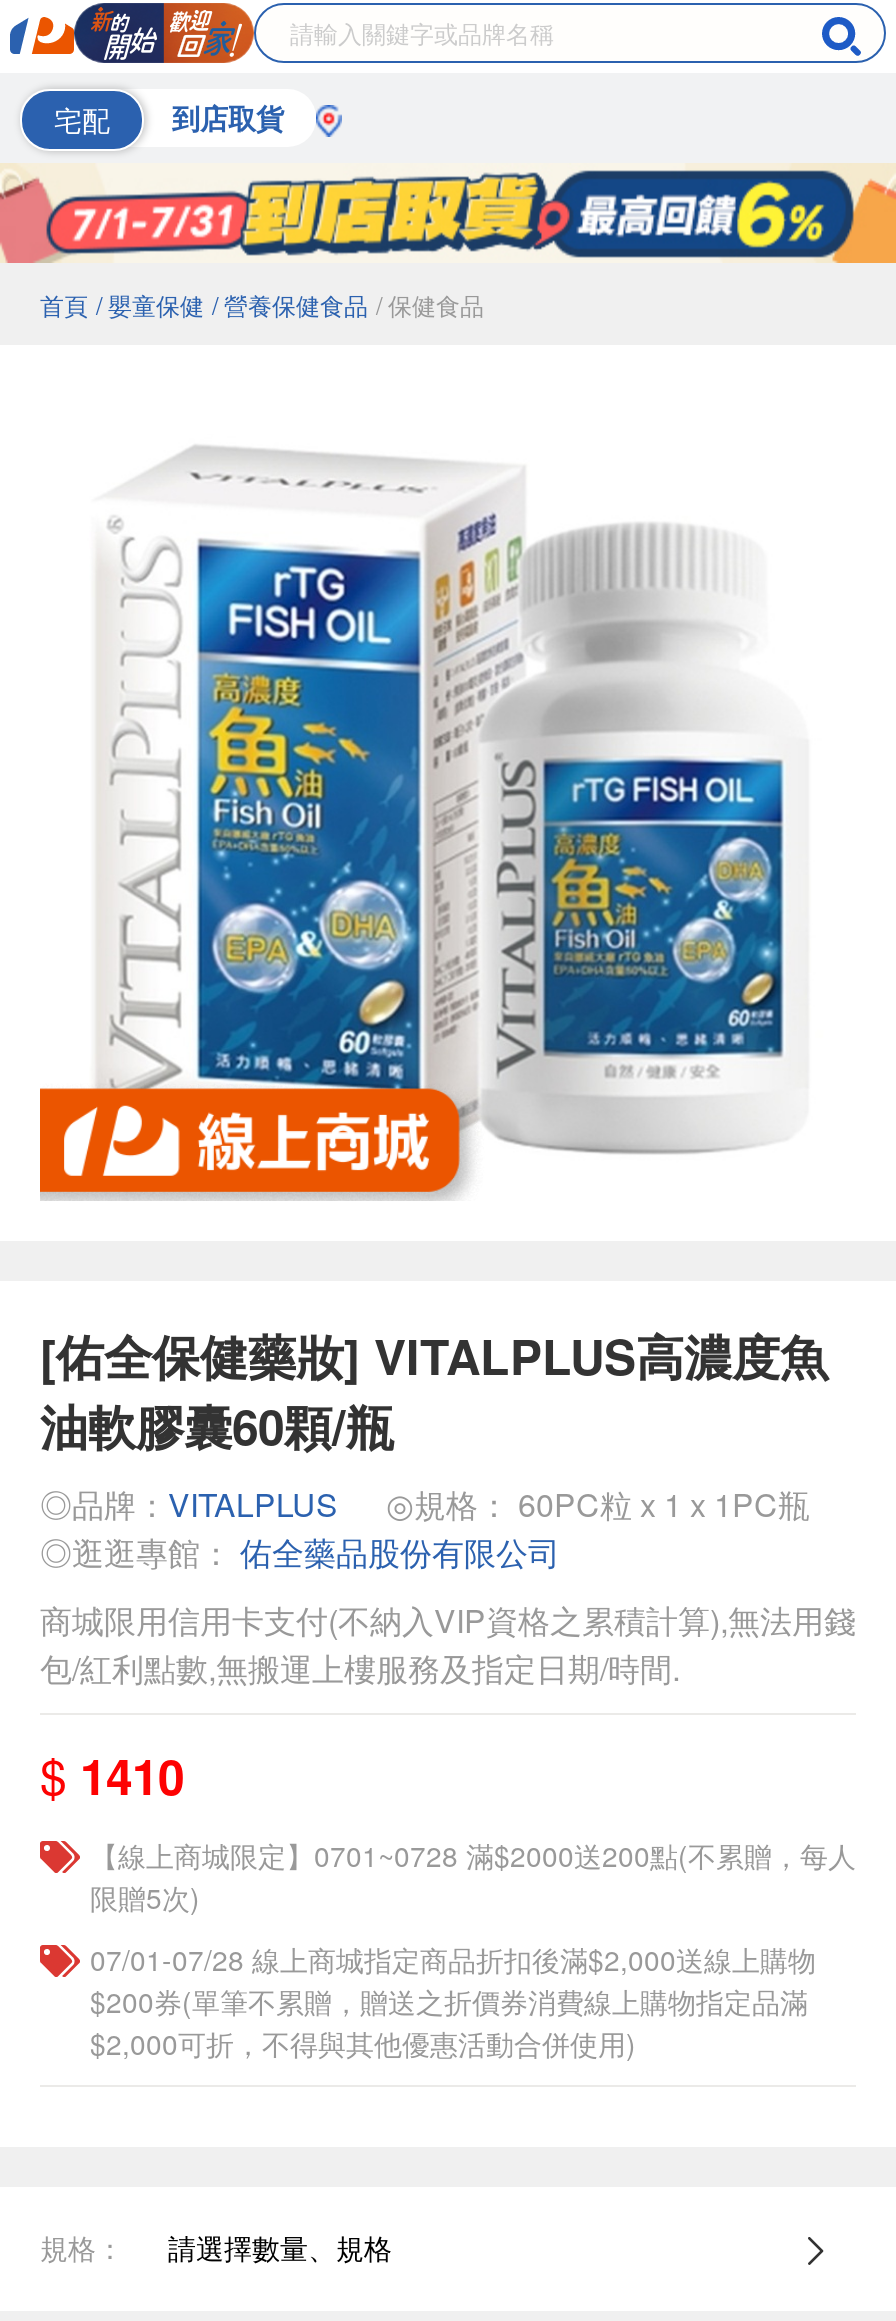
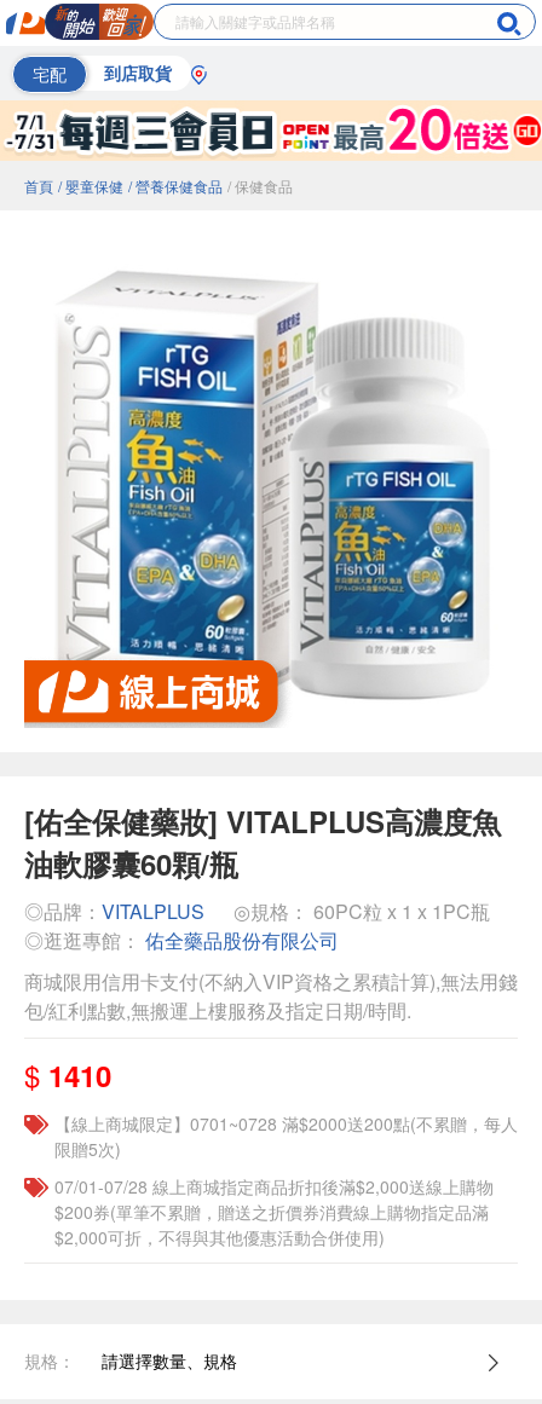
[6,167,890,263] [image] -> [4,102,538,160] [image]

